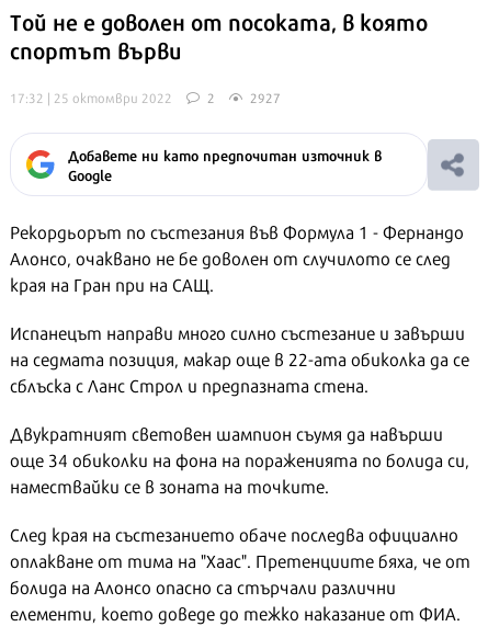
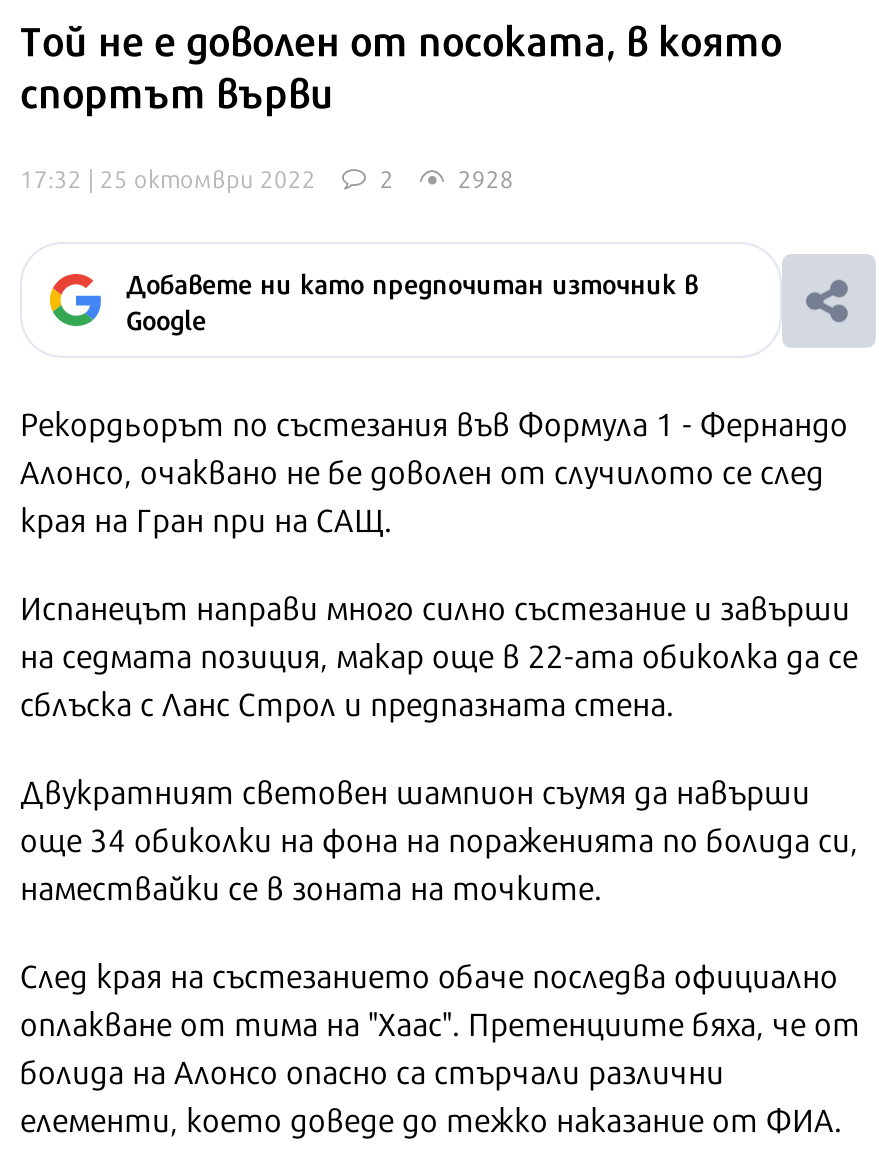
[250,88,281,108] 2927 -> [458,160,514,196] 2928

